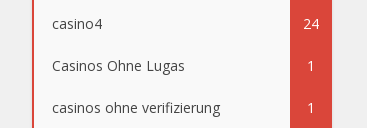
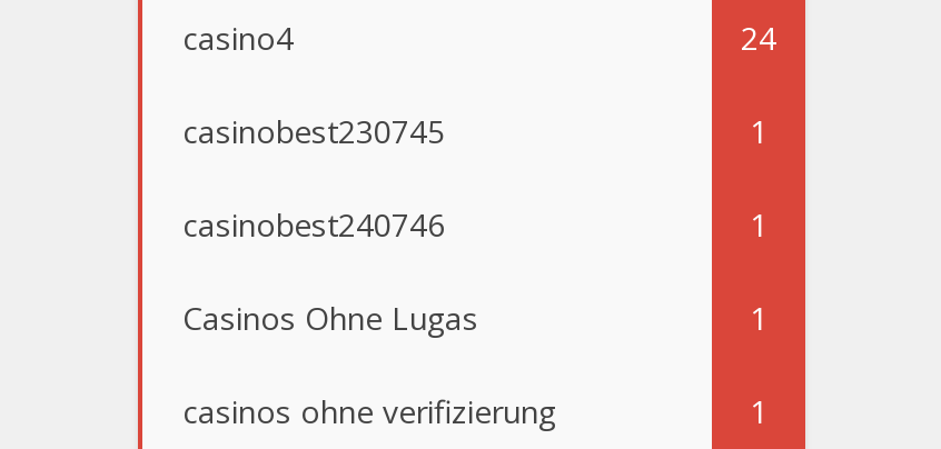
none -> [182,110,767,245] casinobest230745 | 1 | casinobest240746 | 1

